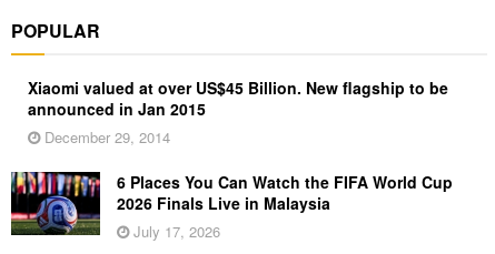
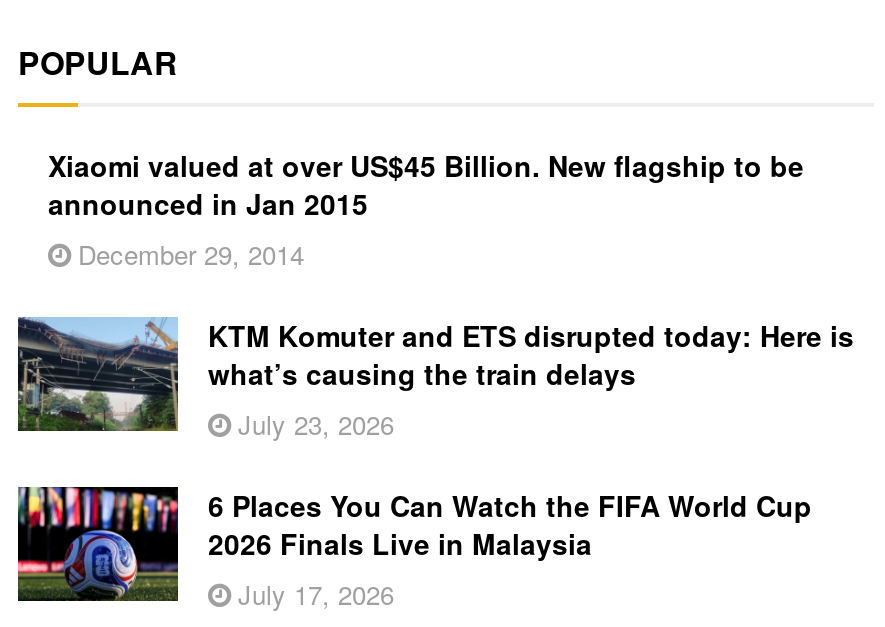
none -> [16,314,854,442] [image] | KTM Komuter and ETS disrupted today: Here is | what’s causing the train delays | July 23, 2026

